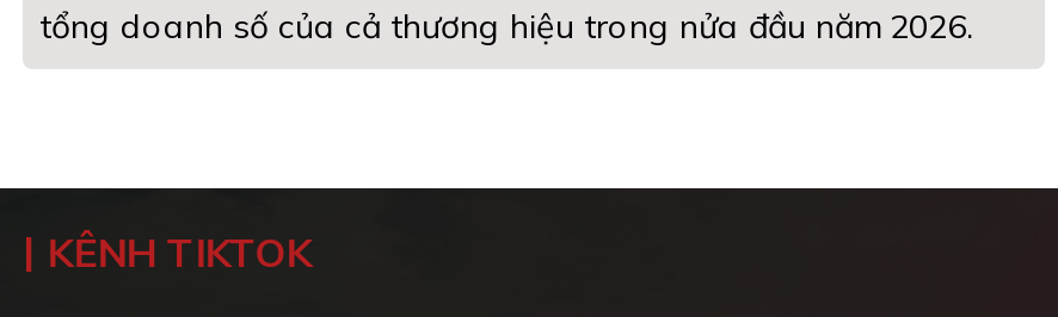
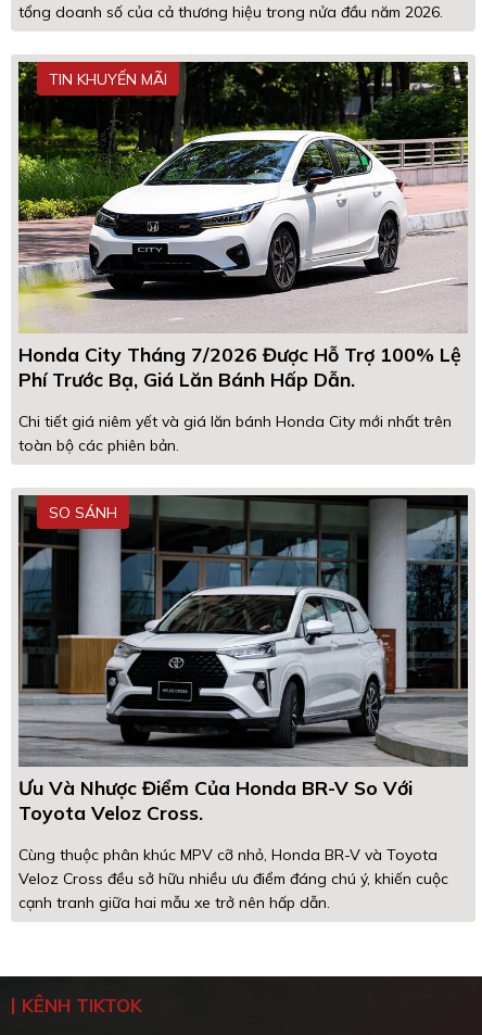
none -> [17,61,469,335] [image] | TIN KHUYẾN MÃI
none -> [17,343,469,768] [image] | Honda City Tháng 7/2026 Được Hỗ Trợ 100% Lệ | Phí Trước Bạ, Giá Lăn Bánh Hấp Dẫn. | Chi tiết giá niêm yết và giá lăn bánh Honda City mới nhất trên | toàn bộ các phiên bản. | SO SÁNH
none -> [18,776,448,913] Ưu Và Nhược Điểm Của Honda BR-V So Với | Toyota Veloz Cross. | Cùng thuộc phân khúc MPV cỡ nhỏ, Honda BR-V và Toyota | Veloz Cross đều sở hữu nhiều ưu điểm đáng chú ý, khiến cuộc | cạnh tranh giữa hai mẫu xe trở nên hấp dẫn.

